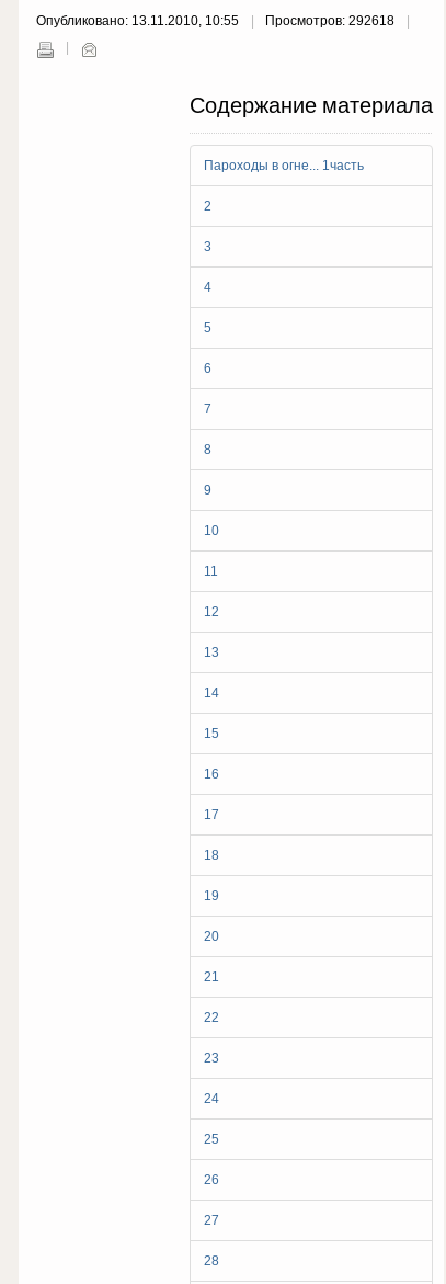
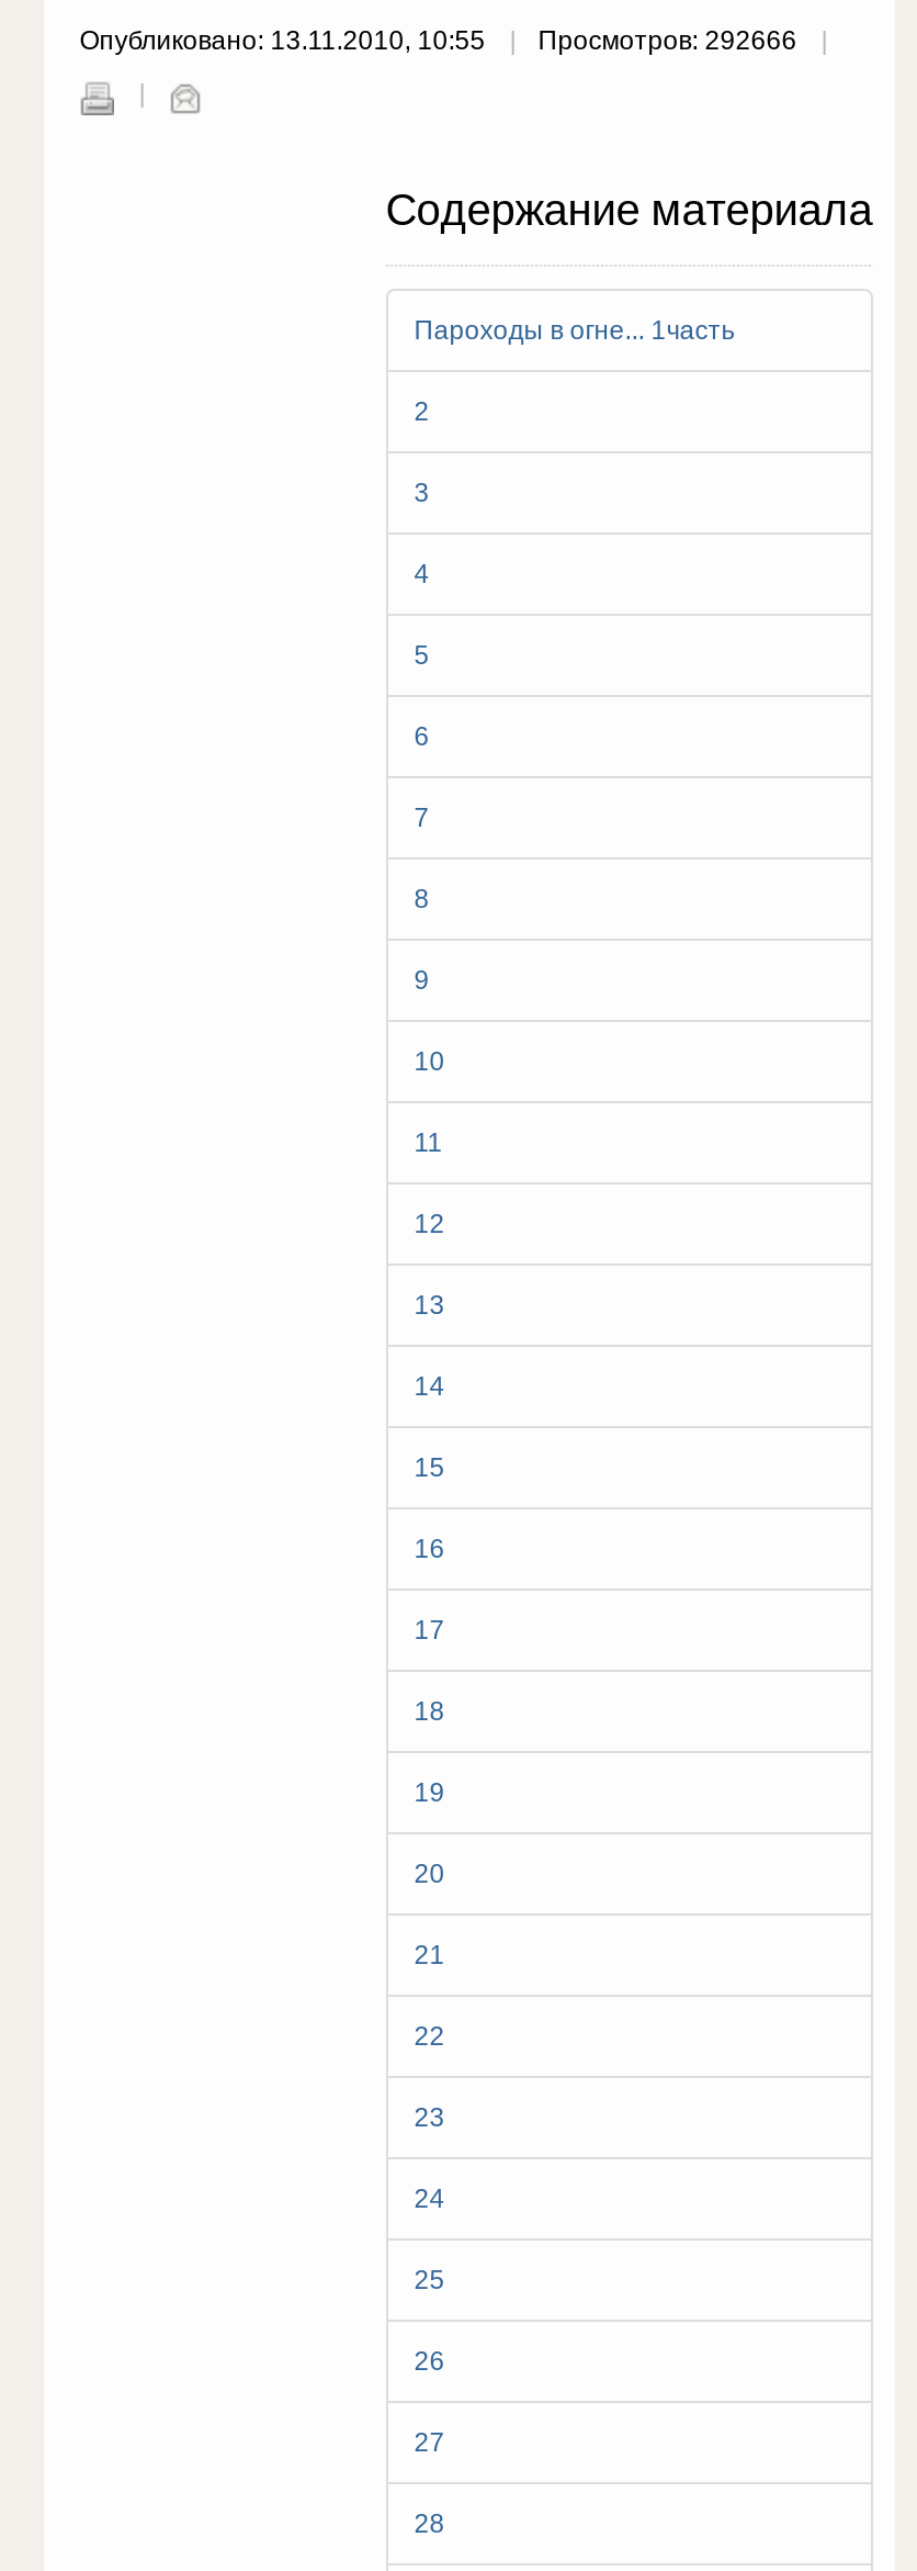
[36,13,398,29] Опубликовано: 13.11.2010, 10:55 Просмотров: 292618 -> [79,25,803,56] Опубликовано: 13.11.2010, 10:55 Просмотров: 292666

